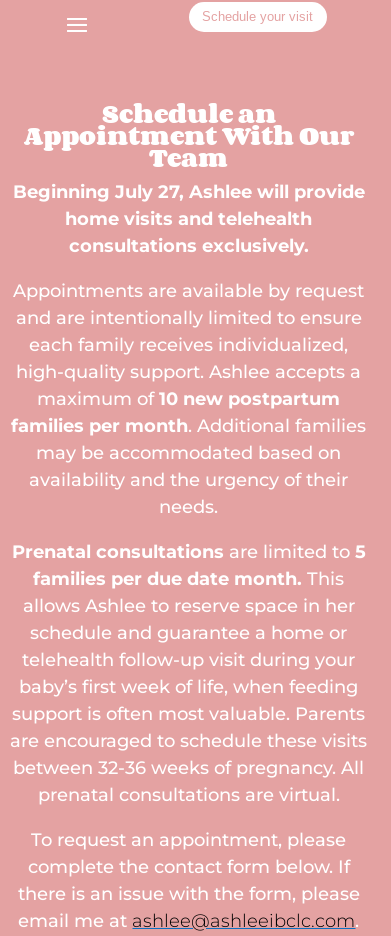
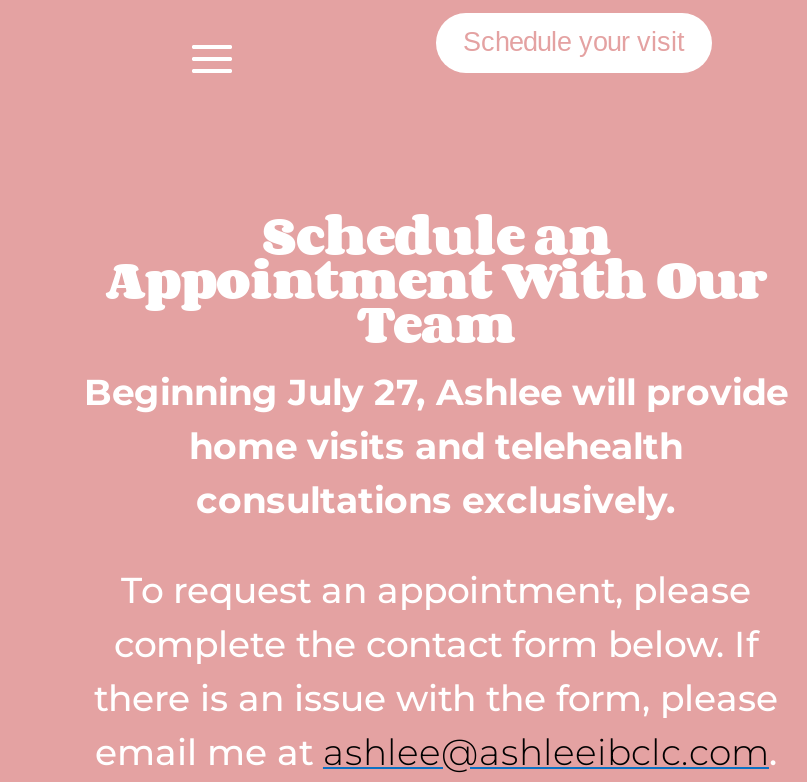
[10,280,367,805] Appointments are available by request | and are intentionally limited to ensure | each family receives individualized, | high-quality support. Ashlee accepts a | maximum of 10 new postpartum | families per month. Additional families | may be accommodated based on | availability and the urgency of their | needs. | Prenatal consultations are limited to 5 | families per due date month. This | allows Ashlee to reserve space in her | schedule and guarantee a home or | telehealth follow-up visit during your | baby’s first week of life, when feeding | support is often most valuable. Parents | are encouraged to schedule these visits | between 32-36 weeks of pregnancy. All | prenatal consultations are virtual. -> none

